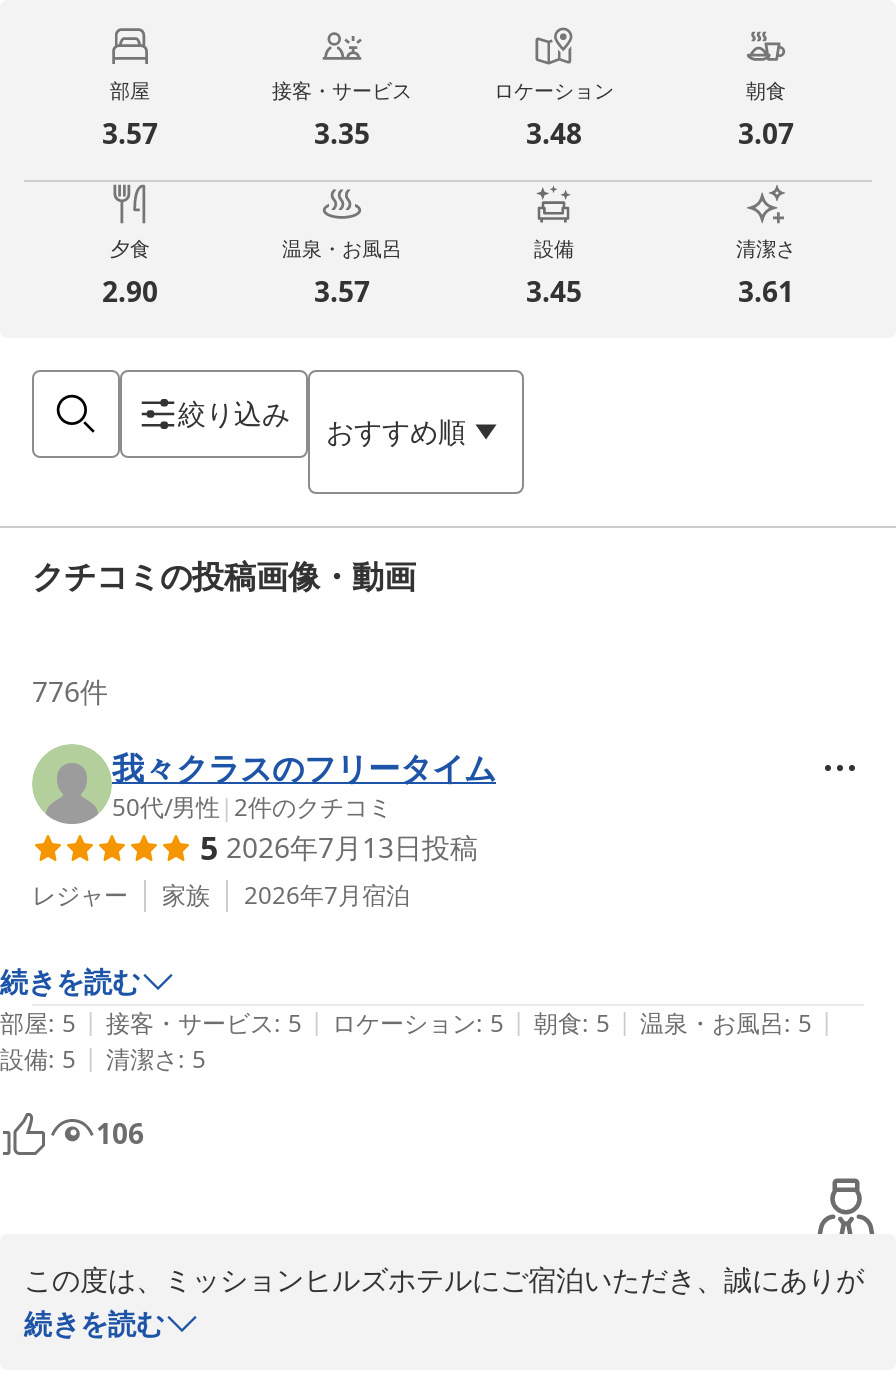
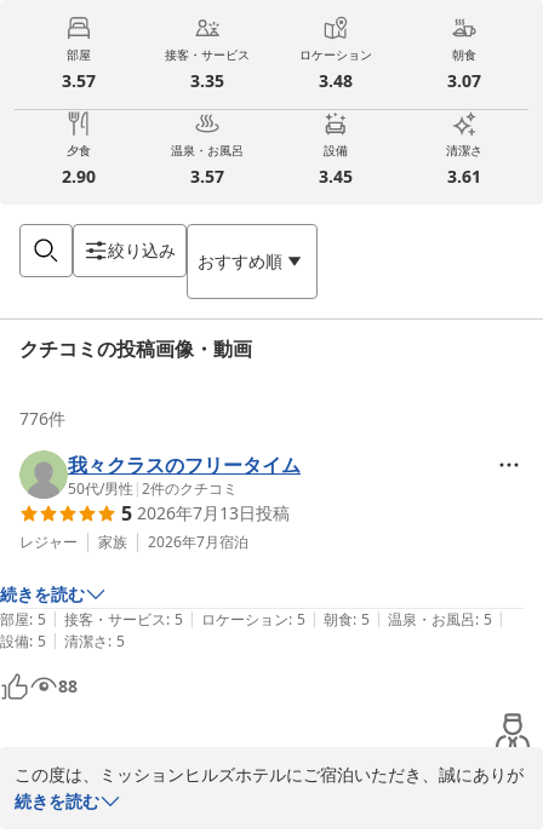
[96,1114,144,1152] 106 -> [58,674,78,697] 88

